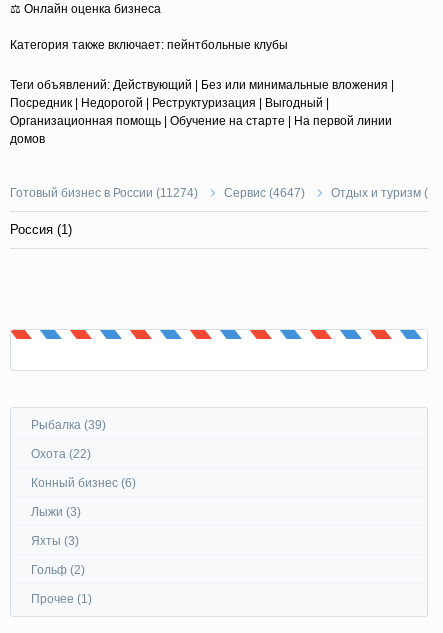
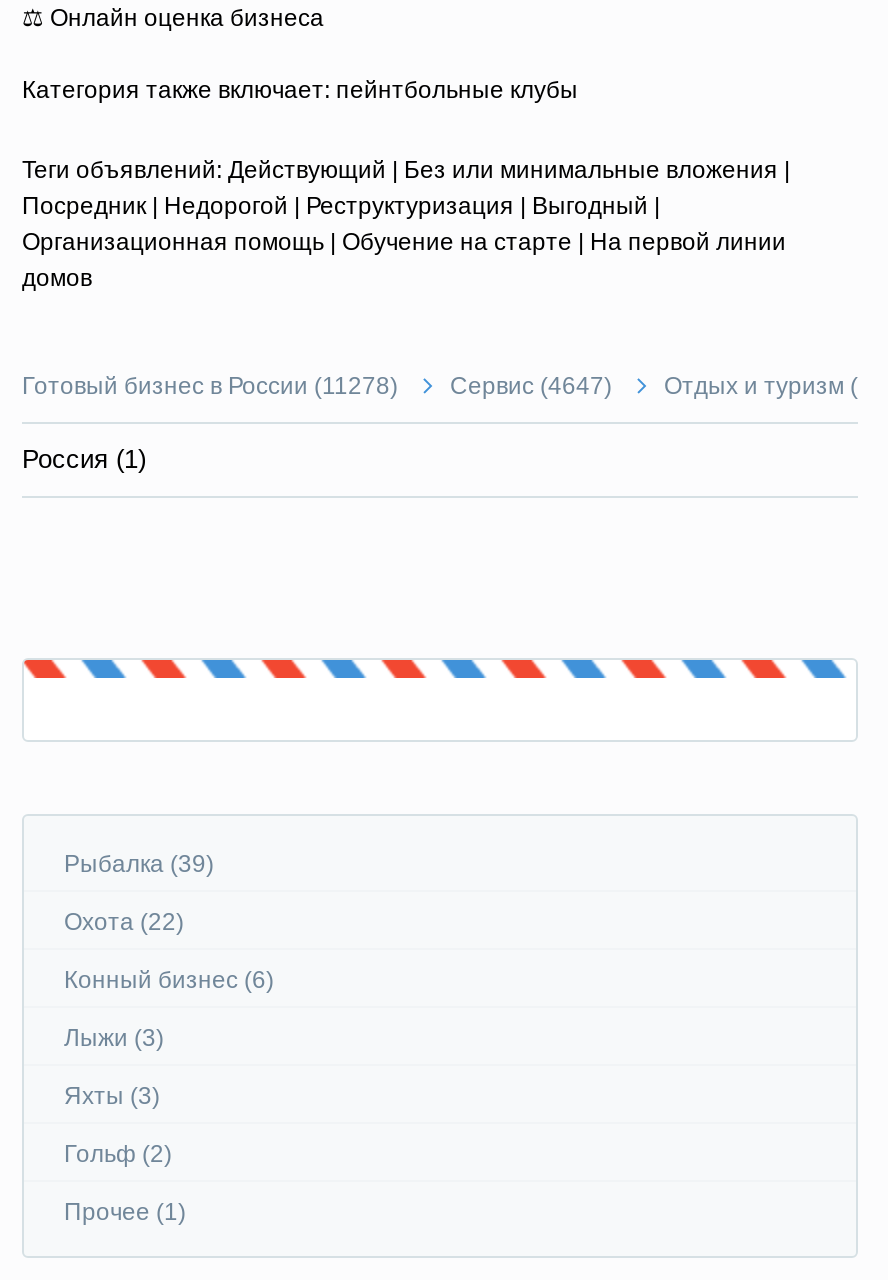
[10,186,198,200] Готовый бизнес в России (11274) -> [22,372,398,400] Готовый бизнес в России (11278)

